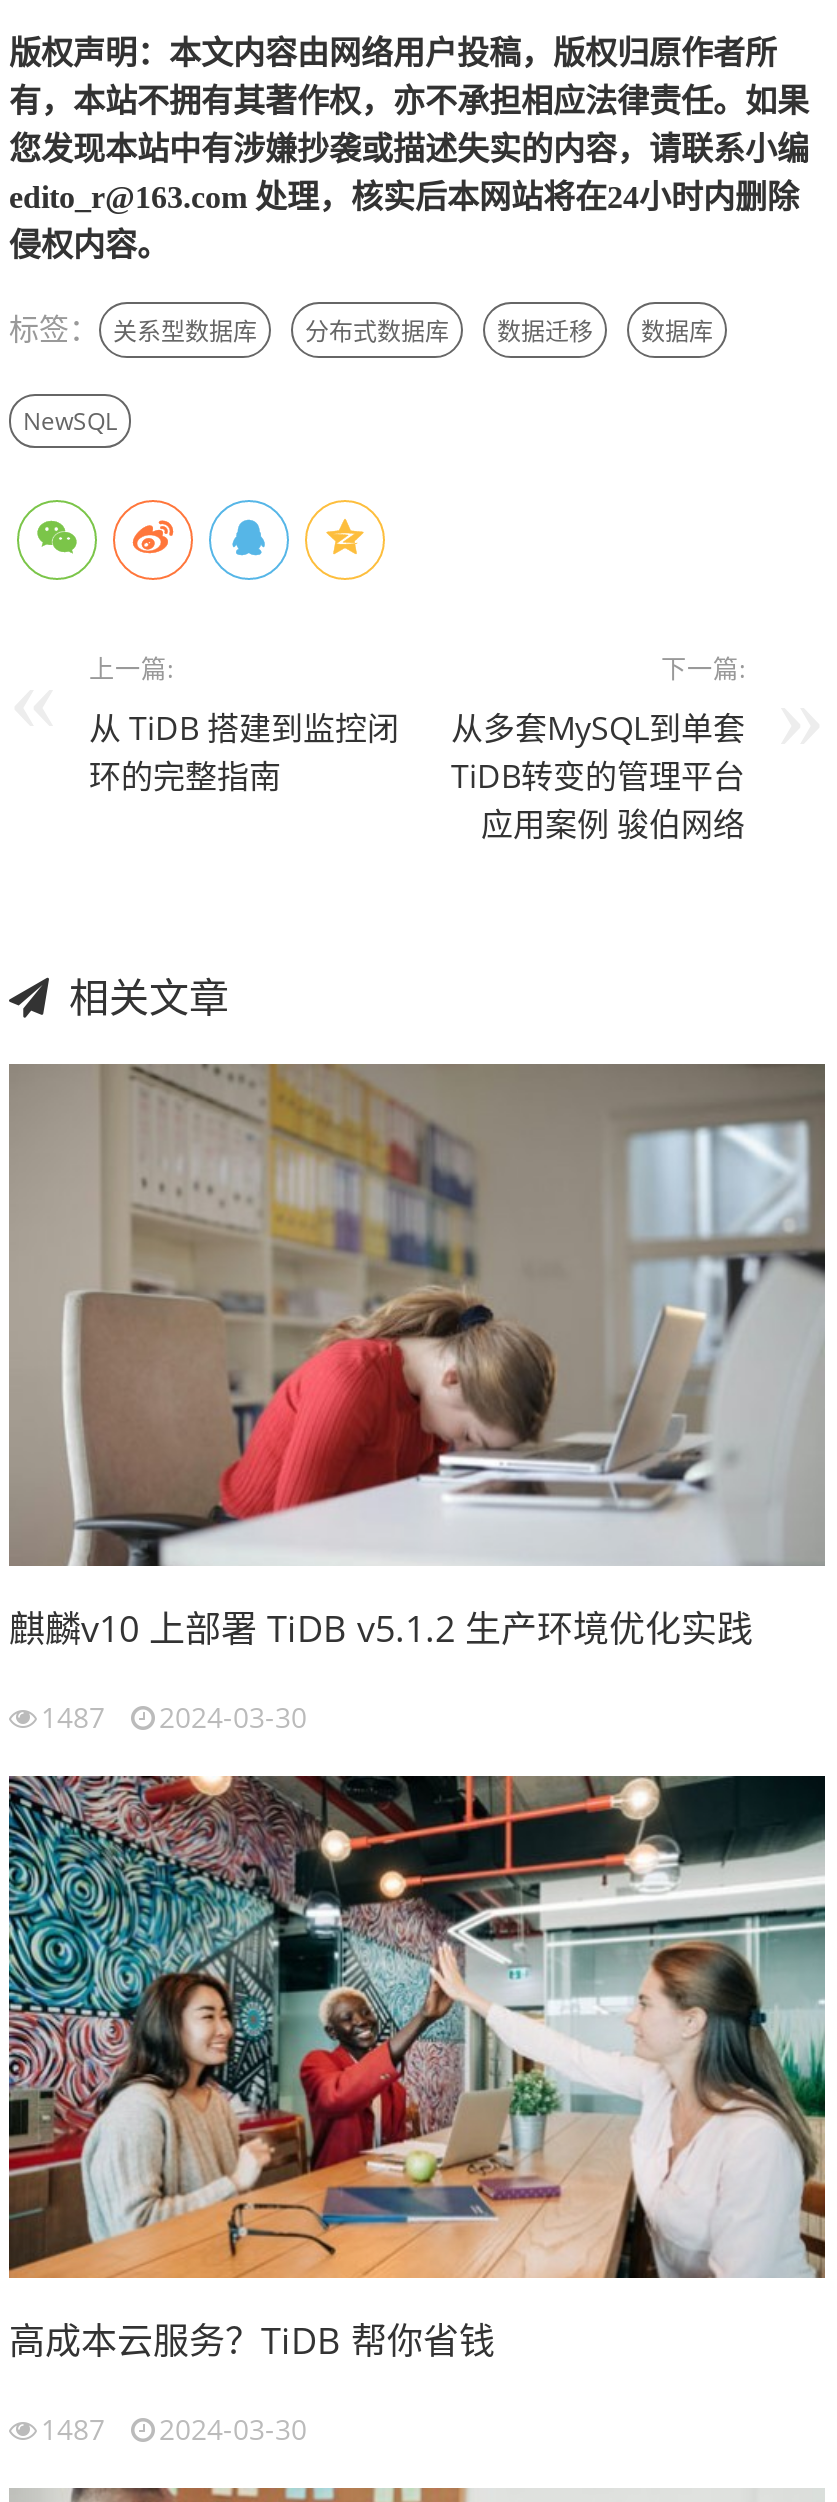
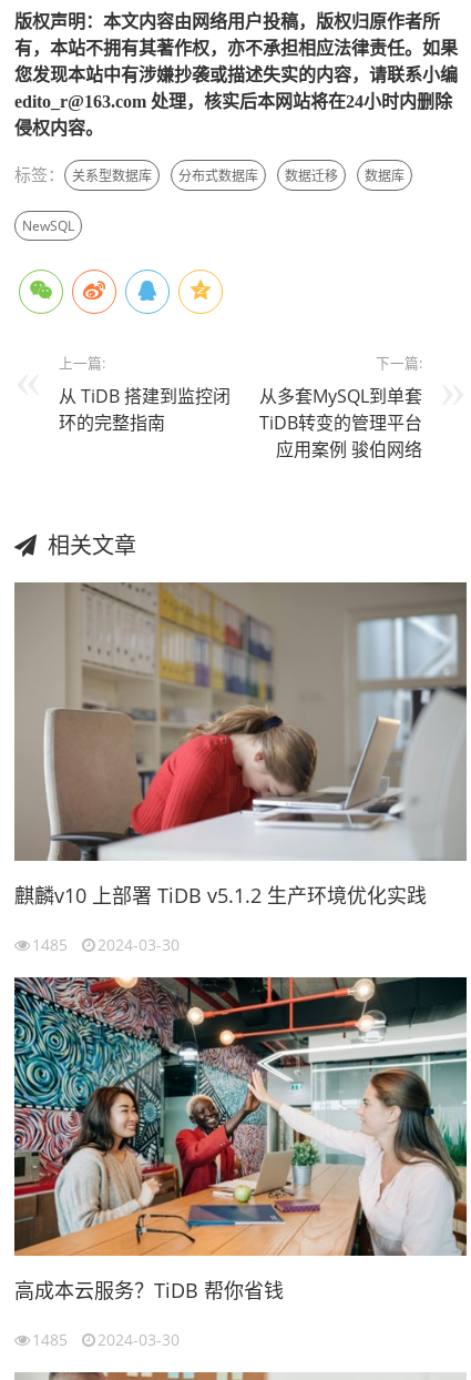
[41,1698,307,1736] 1487 2024-03-30 -> [32,934,180,955] 1485 2024-03-30
[41,2409,307,2447] 1487 2024-03-30 -> [32,1329,180,1350] 1485 2024-03-30

